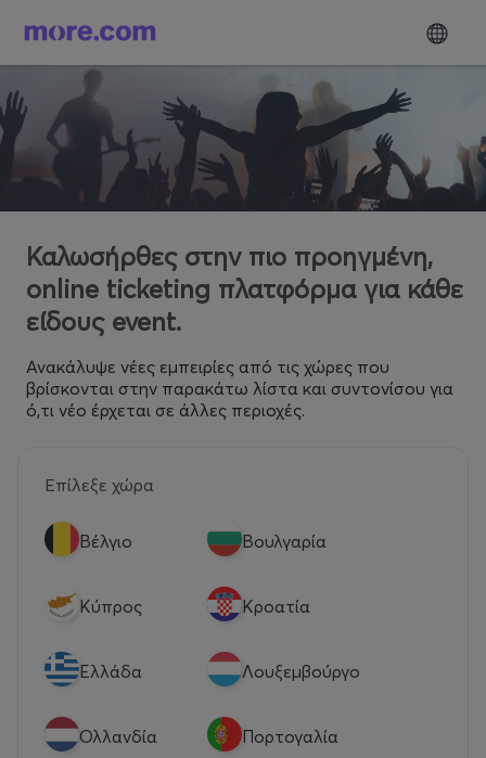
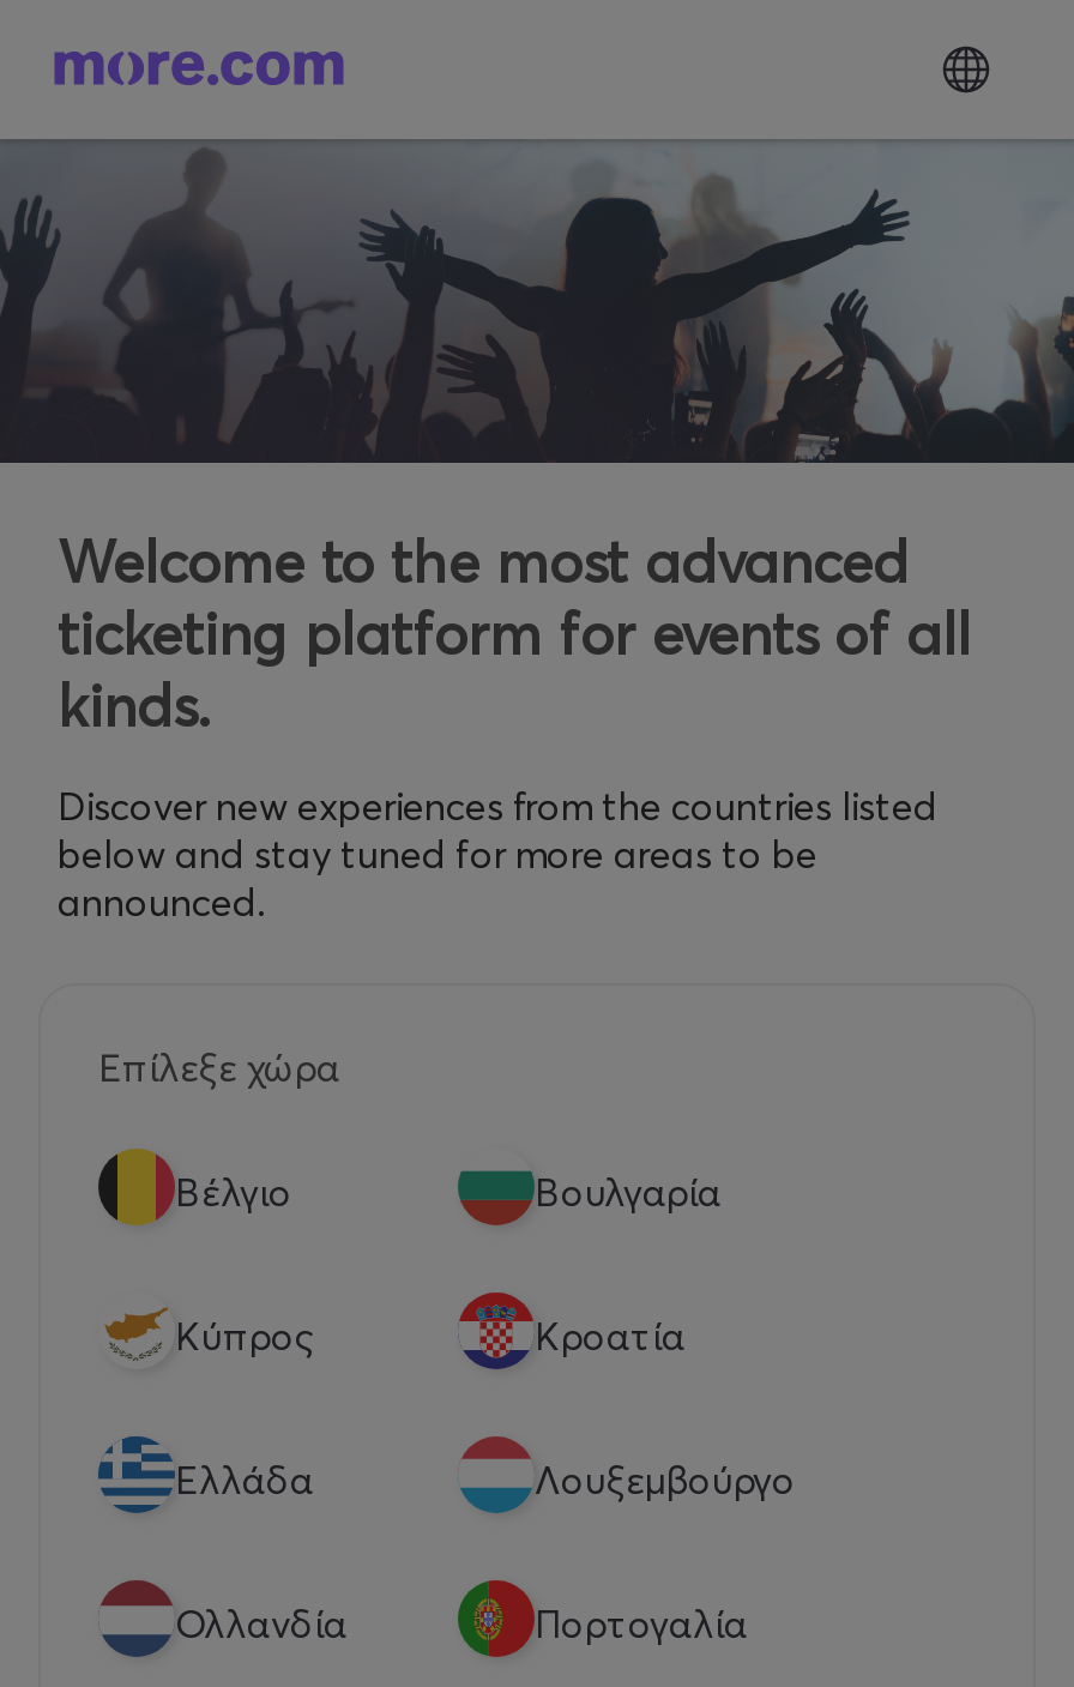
[26,240,463,337] Καλωσήρθες στην πιο προηγμένη, | online ticketing πλατφόρμα για κάθε | είδους event. -> [58,526,971,740] Welcome to the most advanced | ticketing platform for events of all | kinds.
[26,355,453,420] Ανακάλυψε νέες εμπειρίες από τις χώρες που | βρίσκονται στην παρακάτω λίστα και συντονίσου για | ό,τι νέο έρχεται σε άλλες περιοχές. -> [58,781,937,924] Discover new experiences from the countries listed | below and stay tuned for more areas to be | announced.

